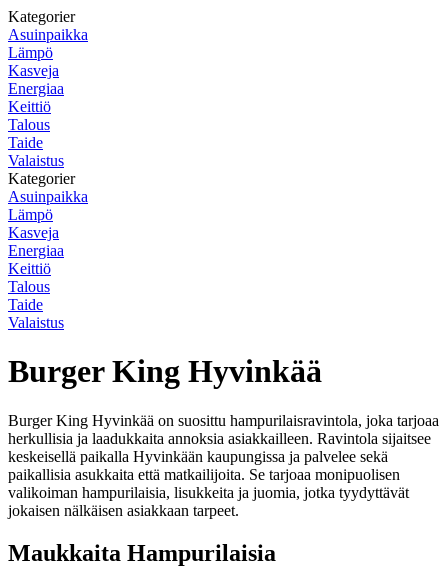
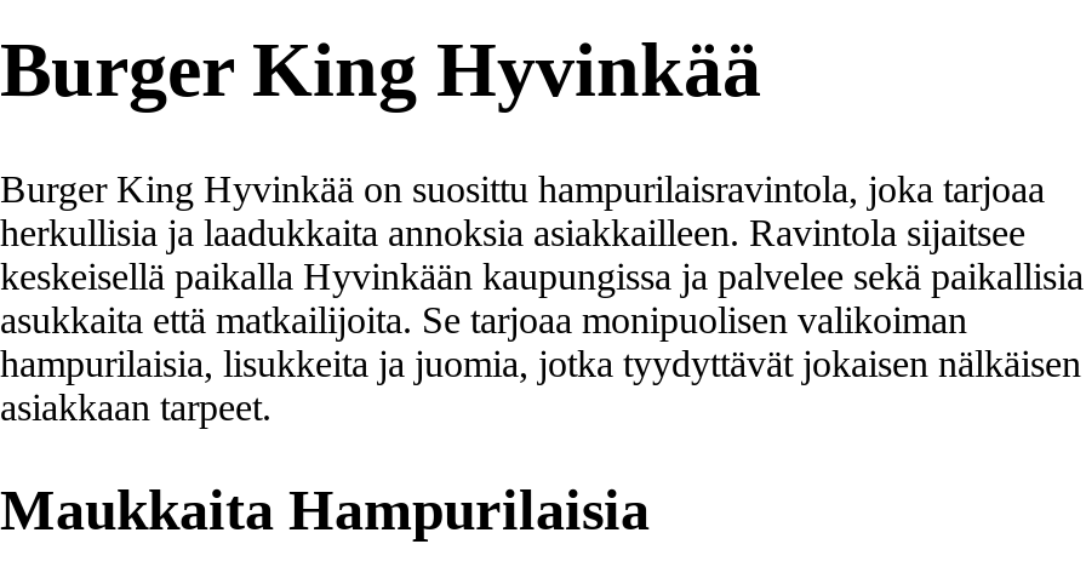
[8,8,88,331] Kategorier | Asuinpaikka | Lämpö | Kasveja | Energiaa | Keittiö | Talous | Taide | Valaistus | Kategorier | Asuinpaikka | Lämpö | Kasveja | Energiaa | Keittiö | Talous | Taide | Valaistus -> none

